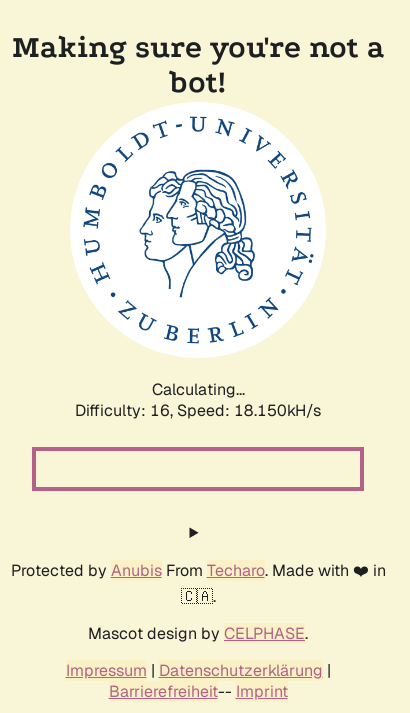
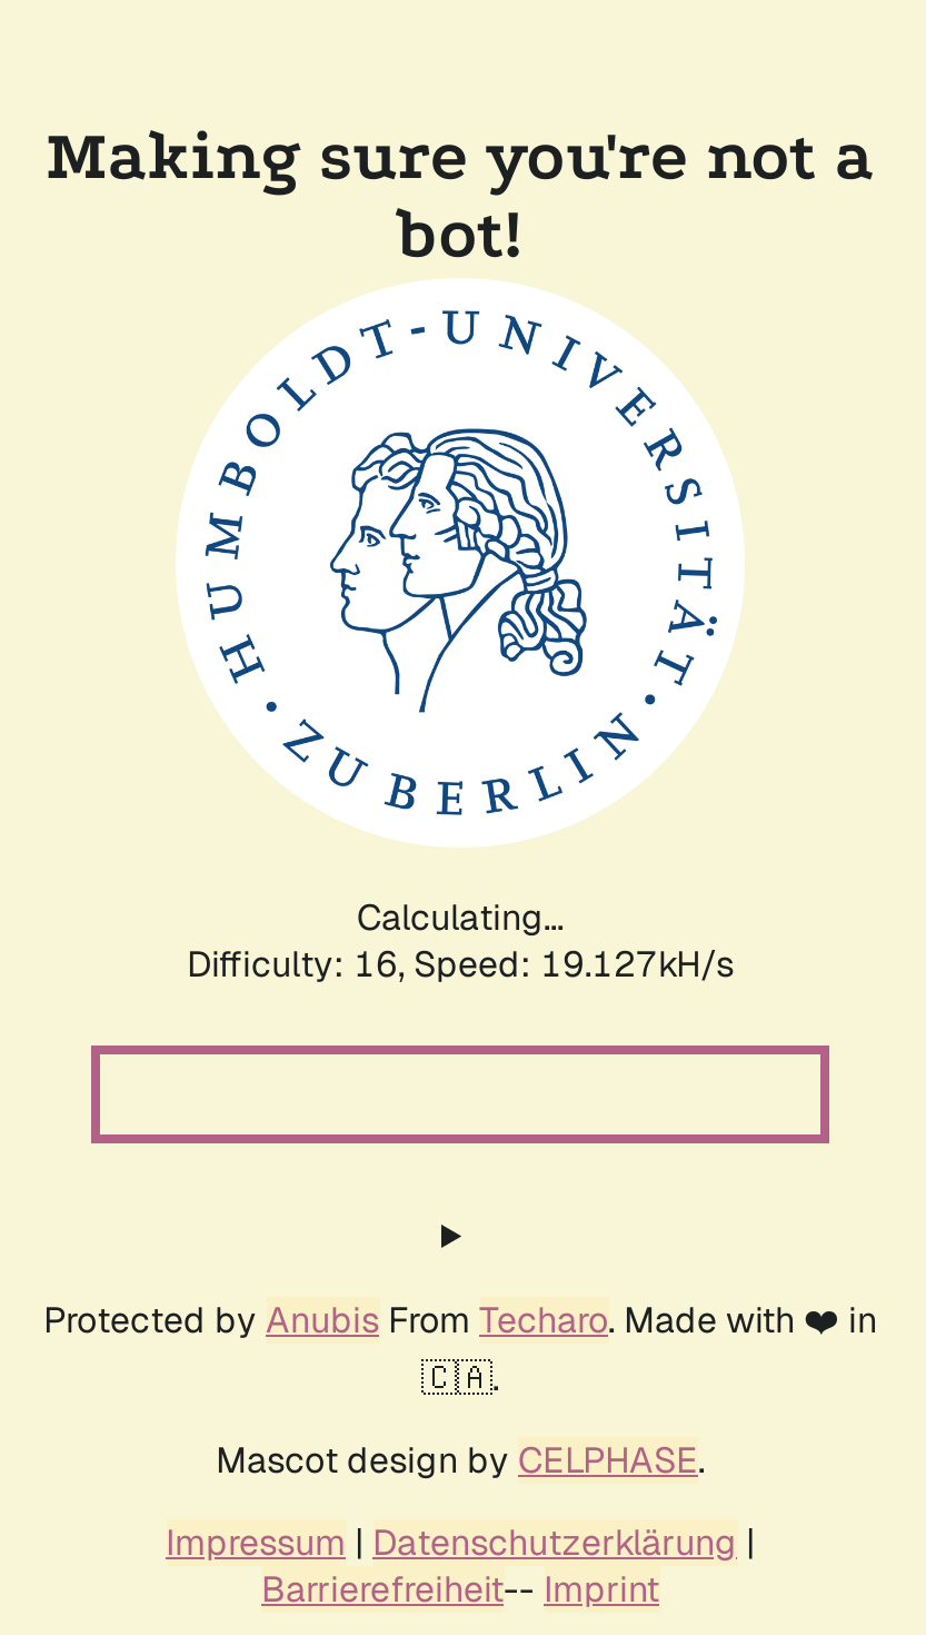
[75,400,321,421] Difficulty: 16, Speed: 18.150kH/s -> [187,941,734,988] Difficulty: 16, Speed: 19.127kH/s

